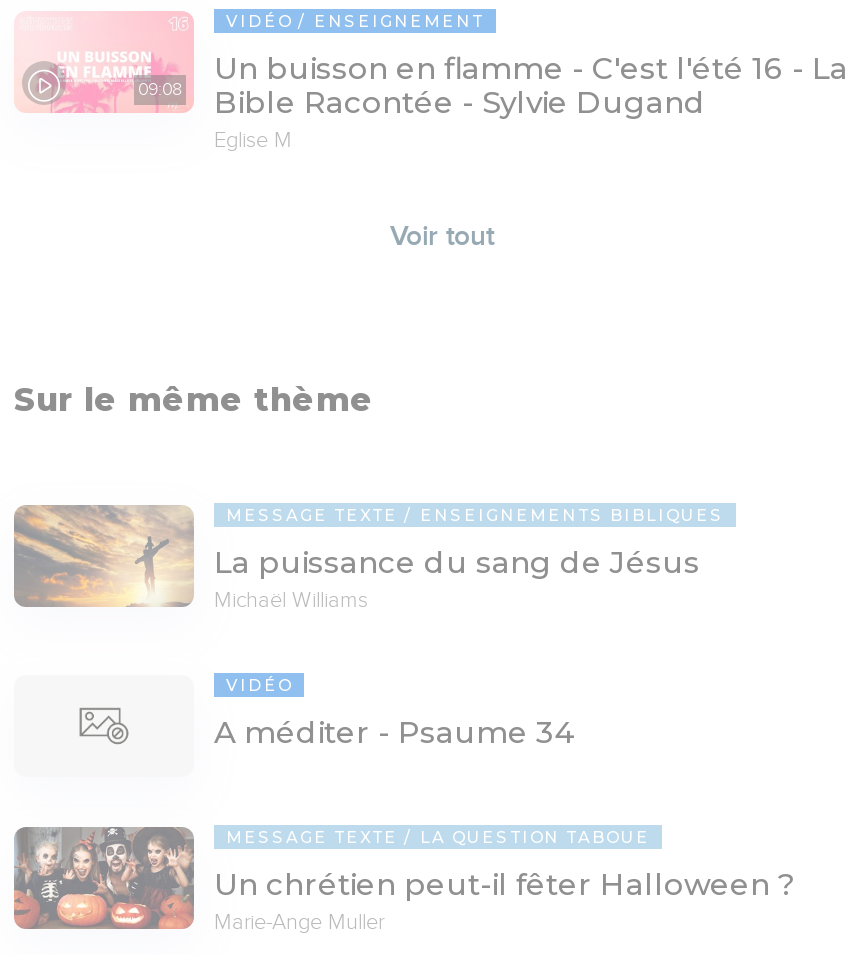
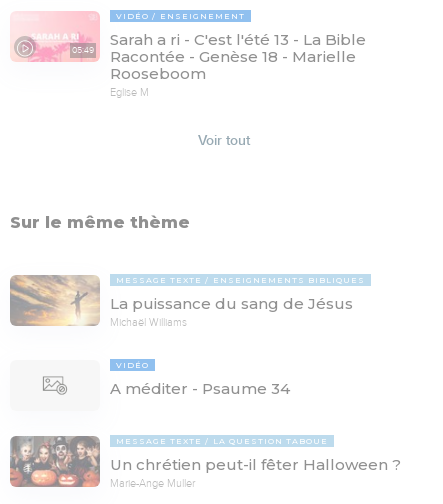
[214,49,848,121] Un buisson en flamme - C'est l'été 16 - La | Bible Racontée - Sylvie Dugand -> [110,30,366,83] Sarah a ri - C'est l'été 13 - La Bible | Racontée - Genèse 18 - Marielle | Rooseboom
[138,79,182,99] 09:08 -> [72,45,94,55] 05:49

